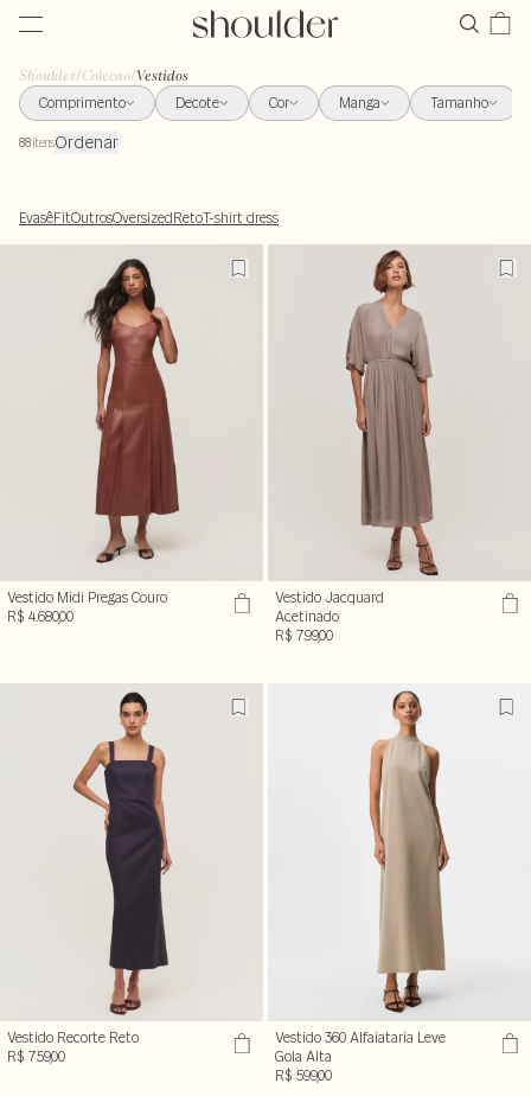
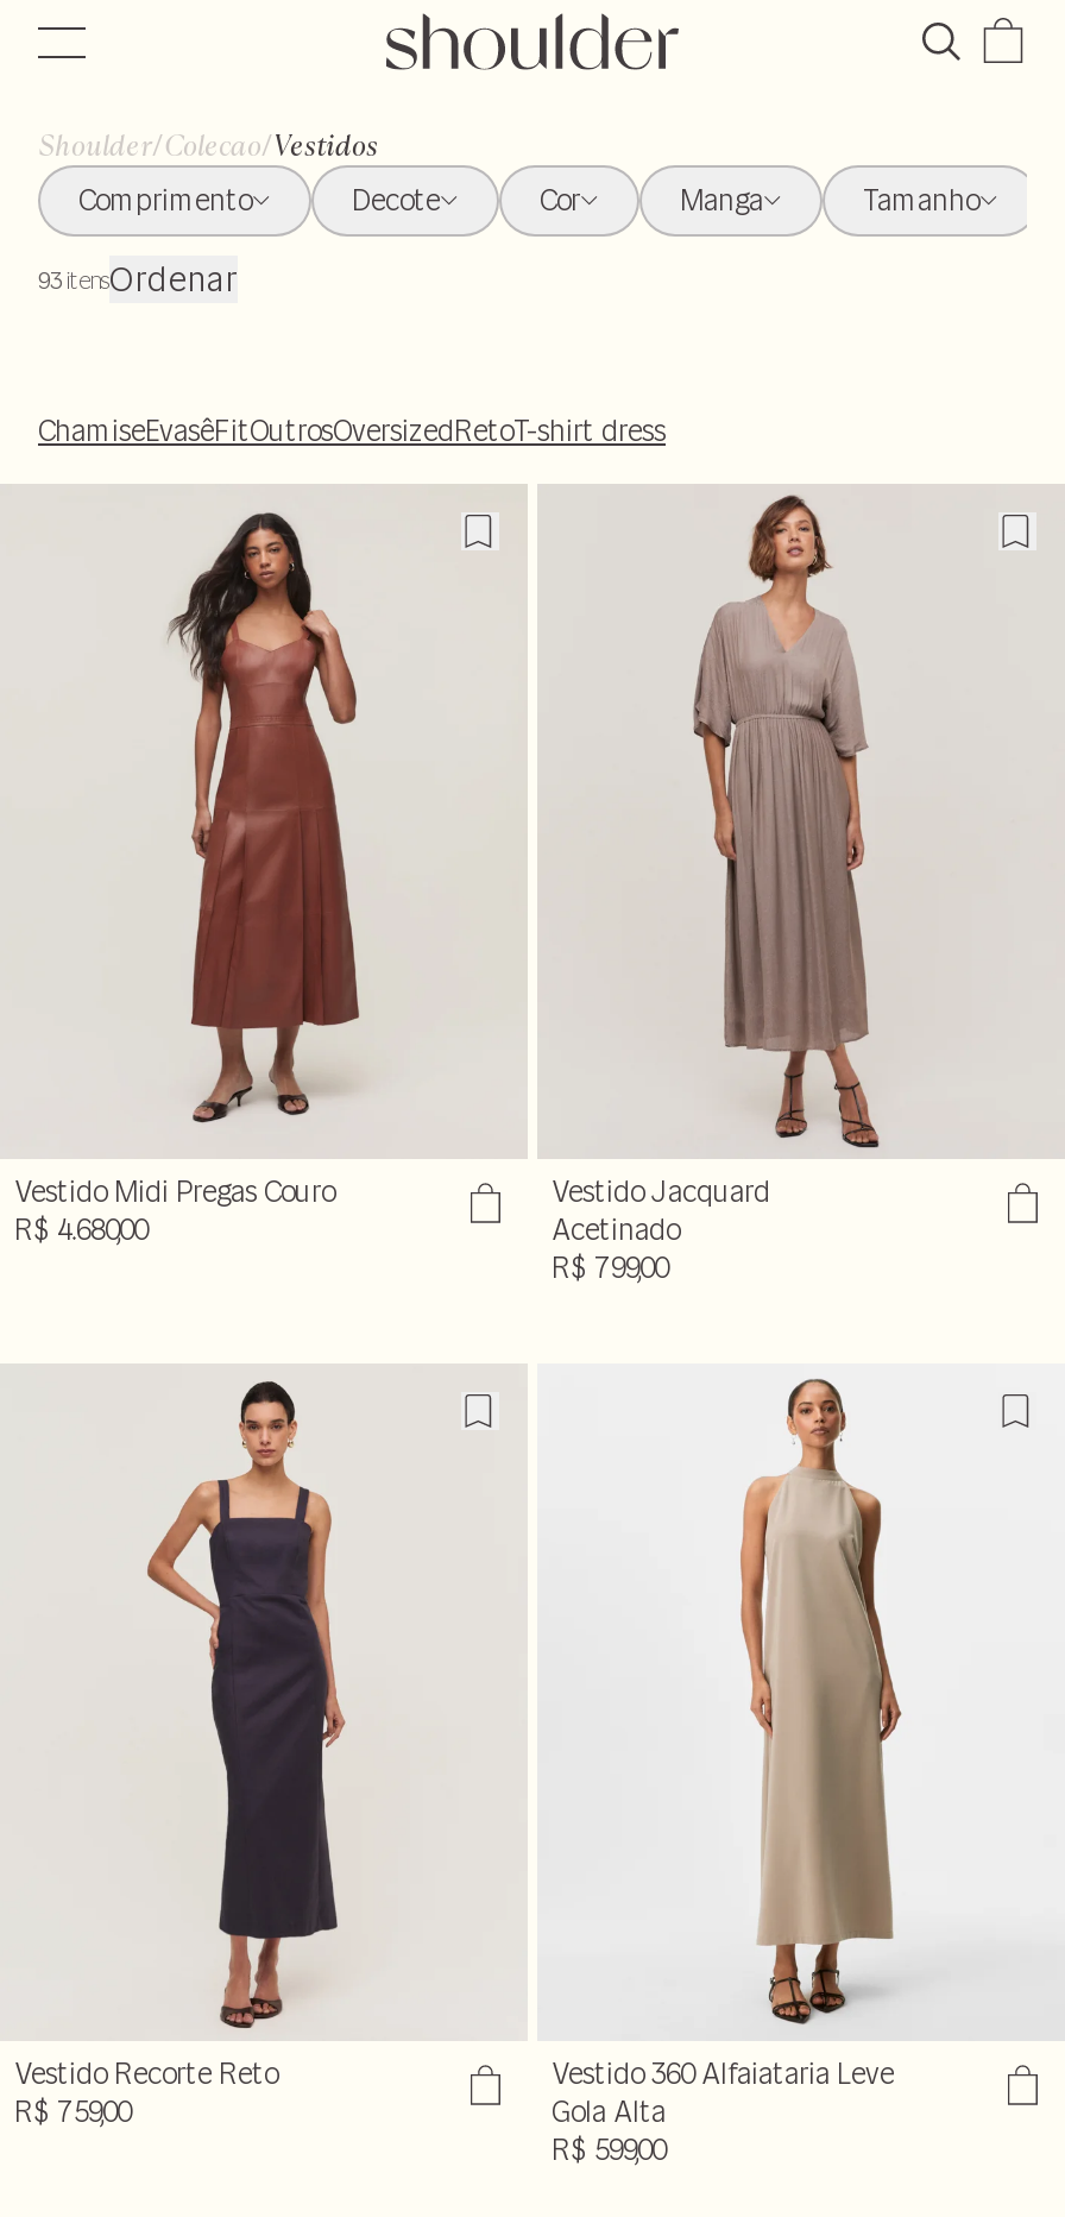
[19,132,119,153] 88itensOrdenar -> [38,258,238,301] 93itensOrdenar
[19,209,279,227] EvasêFitOutrosOversizedRetoT-shirt dress -> [38,412,666,448] ChamiseEvasêFitOutrosOversizedRetoT-shirt dress

